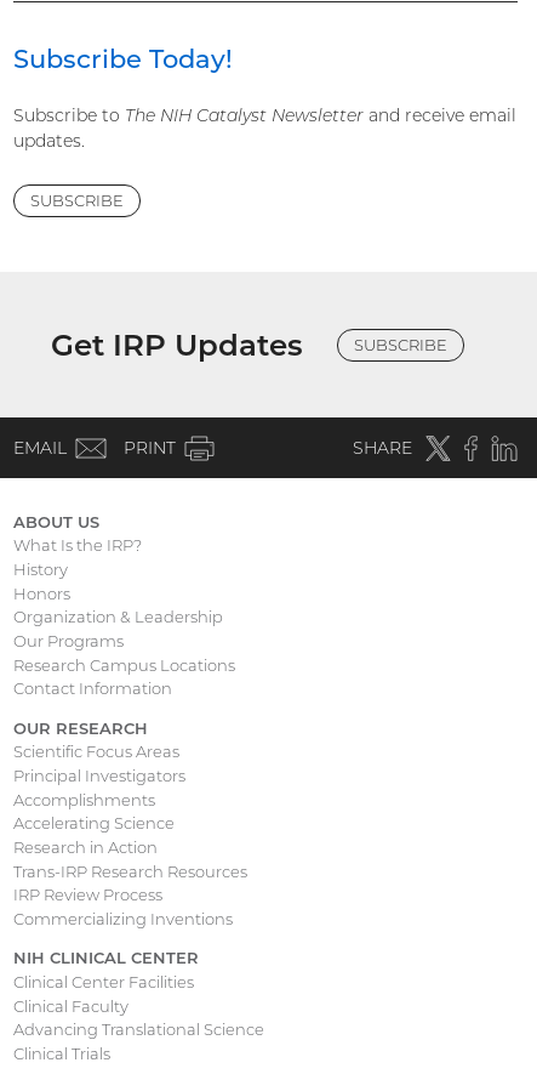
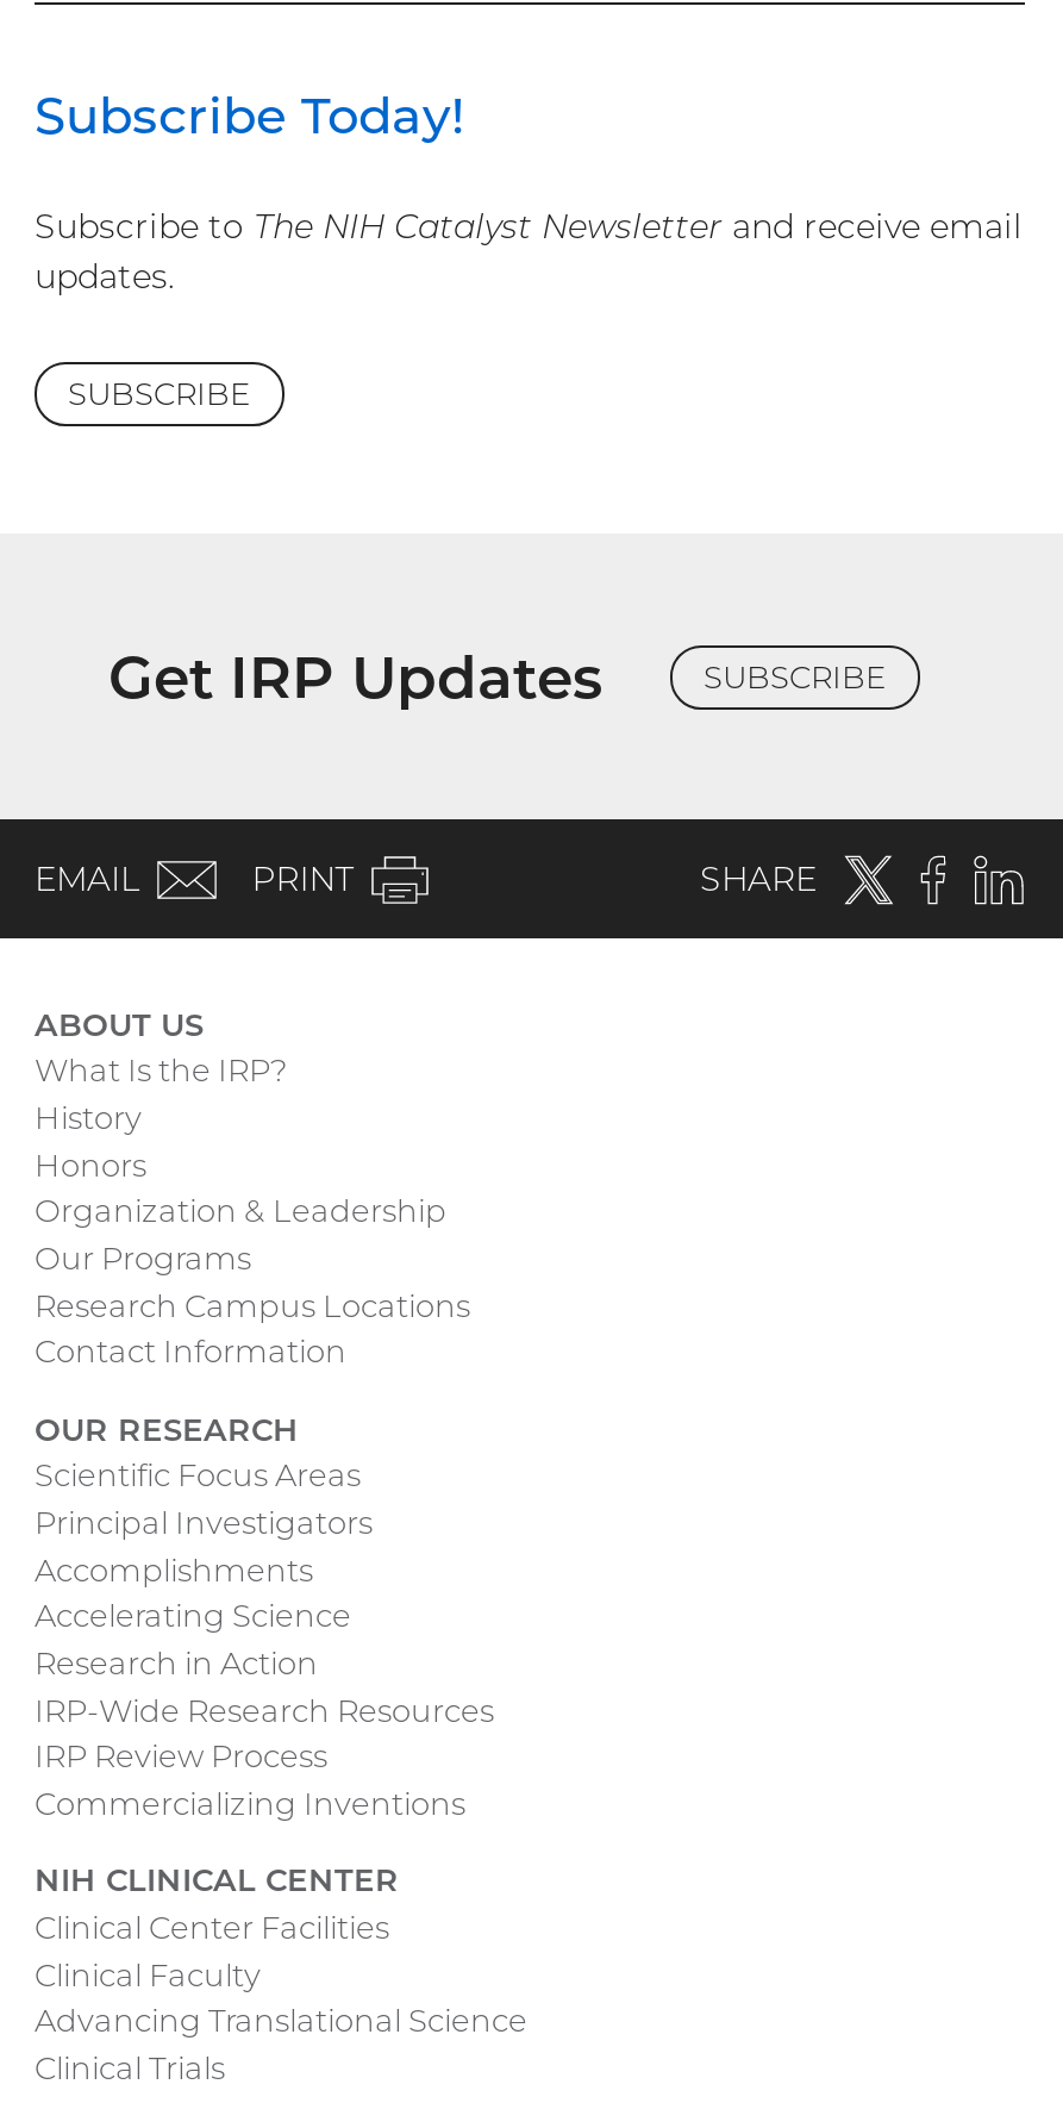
[13,861,247,881] Trans-IRP Research Resources -> [35,1690,494,1728] IRP-Wide Research Resources

